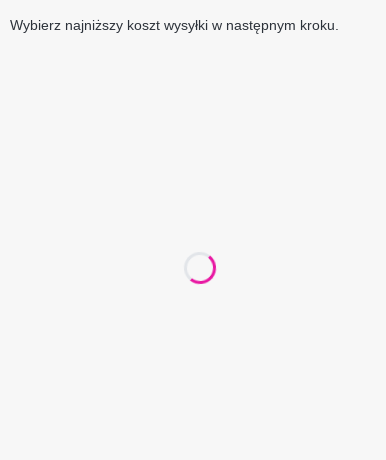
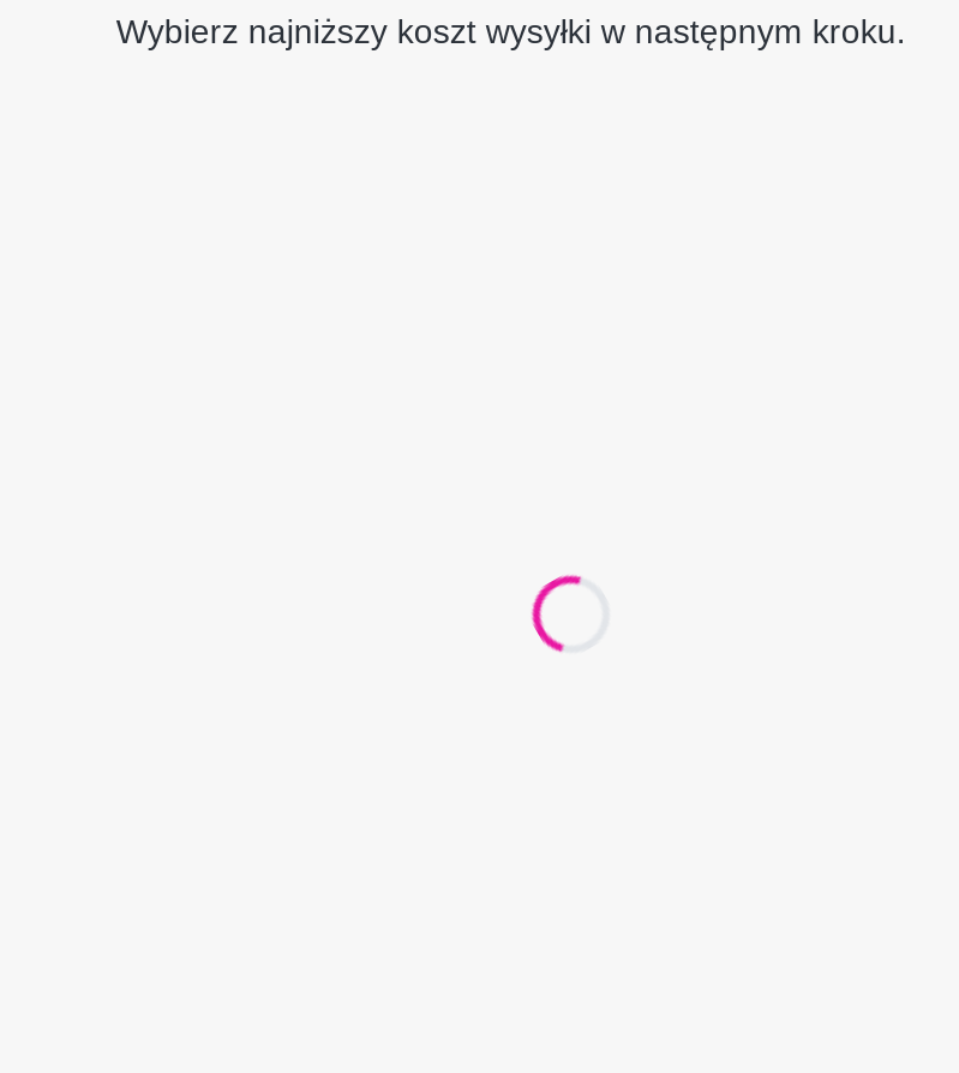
[183,251,218,285] [image] -> [528,571,610,653] [image]

